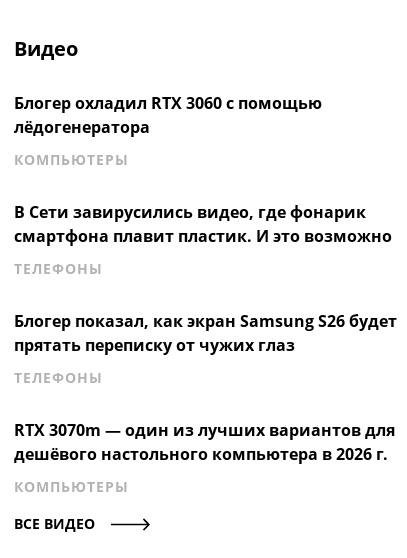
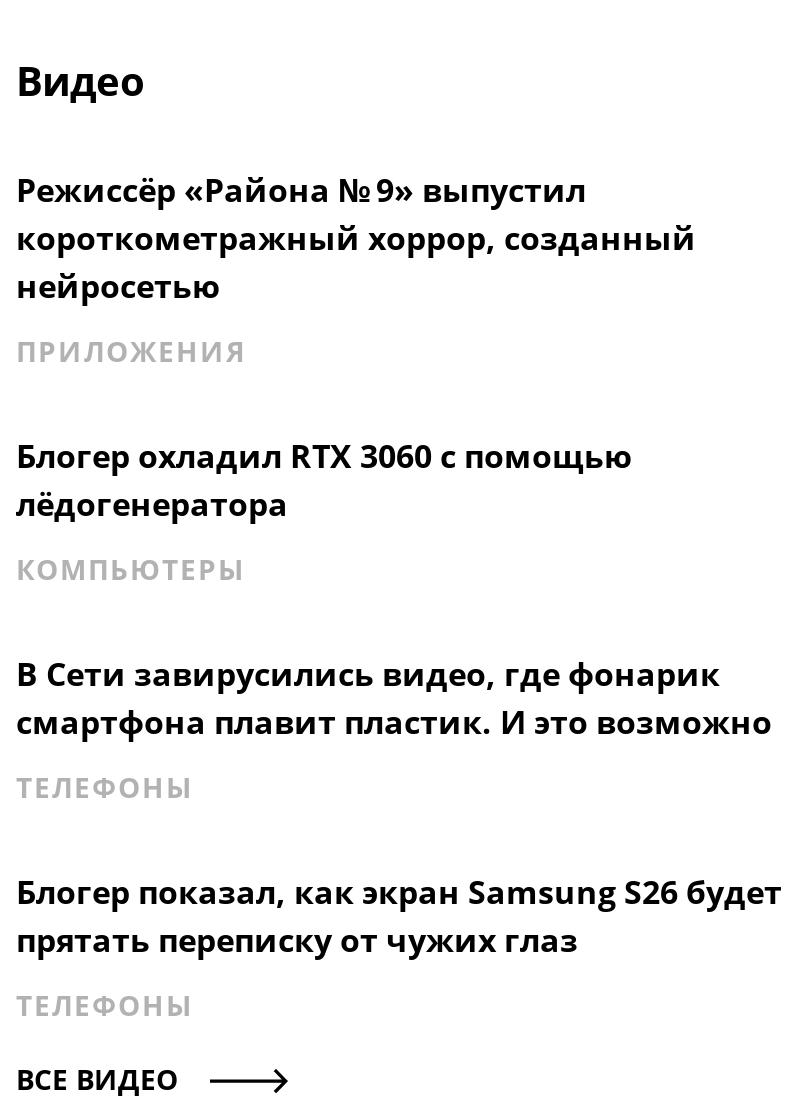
none -> [16,168,696,370] Режиссёр «Района № 9» выпустил | короткометражный хоррор, созданный | нейросетью | ПРИЛОЖЕНИЯ
moved [14,92,392,387] -> [16,434,772,1024]: Блогер охладил RTX 3060 с помощью | лёдогенератора | КОМПЬЮТЕРЫ | В Сети завирусились видео, где фонарик | смартфона плавит пластик. И это возможно | ТЕЛЕФОНЫ | прятать переписку от чужих глаз | ТЕЛЕФОНЫ
[14,419,395,496] RTX 3070m — один из лучших вариантов для | дешёвого настольного компьютера в 2026 г. | КОМПЬЮТЕРЫ -> none

